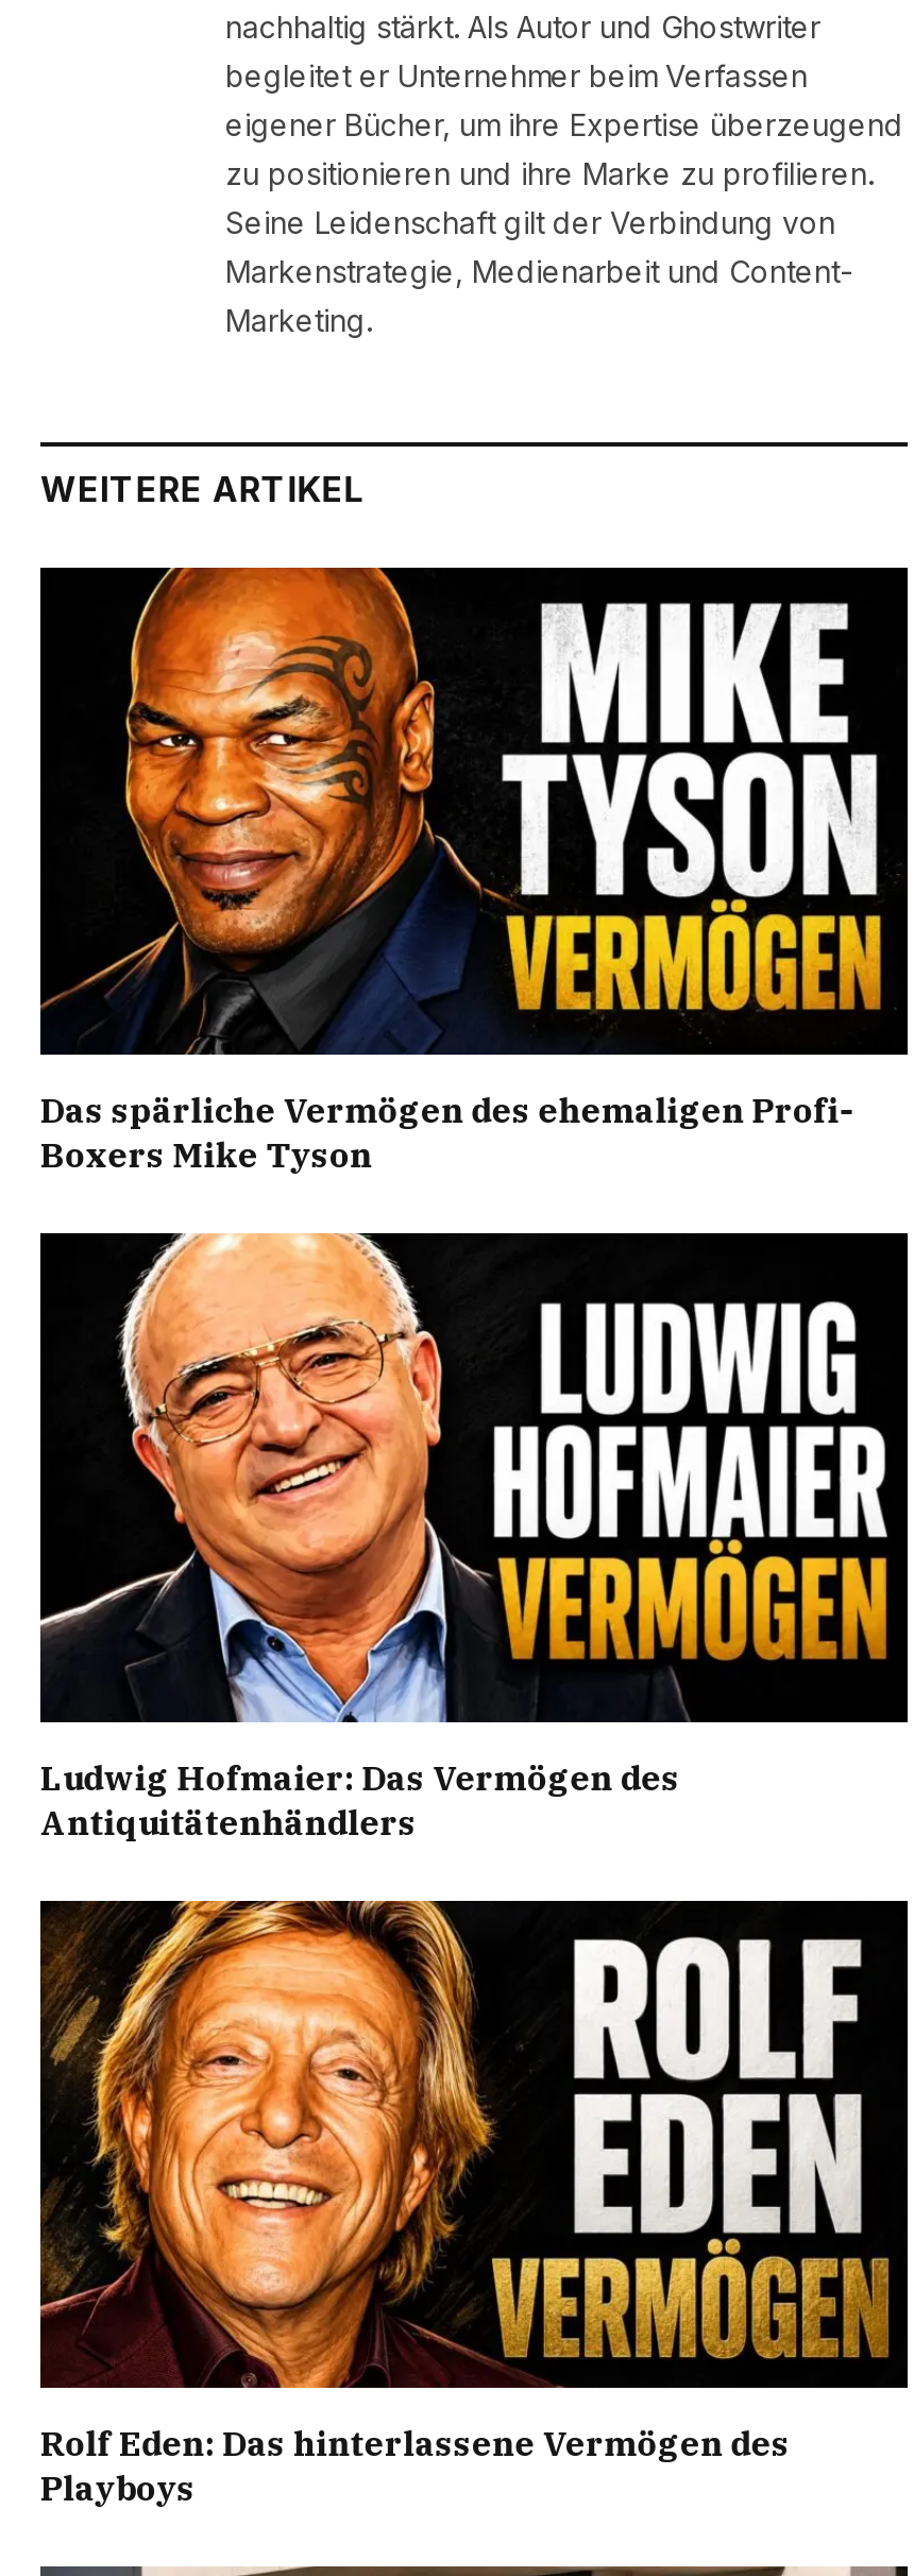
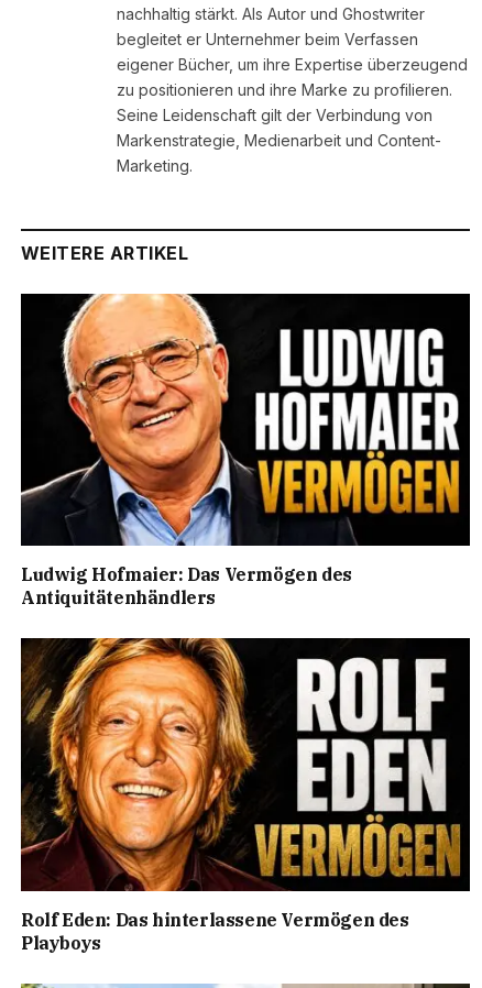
[40,566,886,1176] [image] | Das spärliche Vermögen des ehemaligen Profi- | Boxers Mike Tyson -> none

